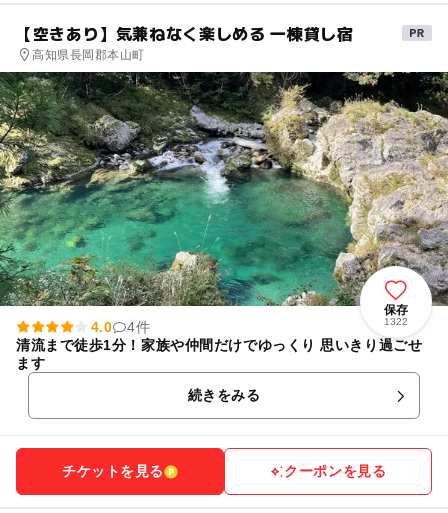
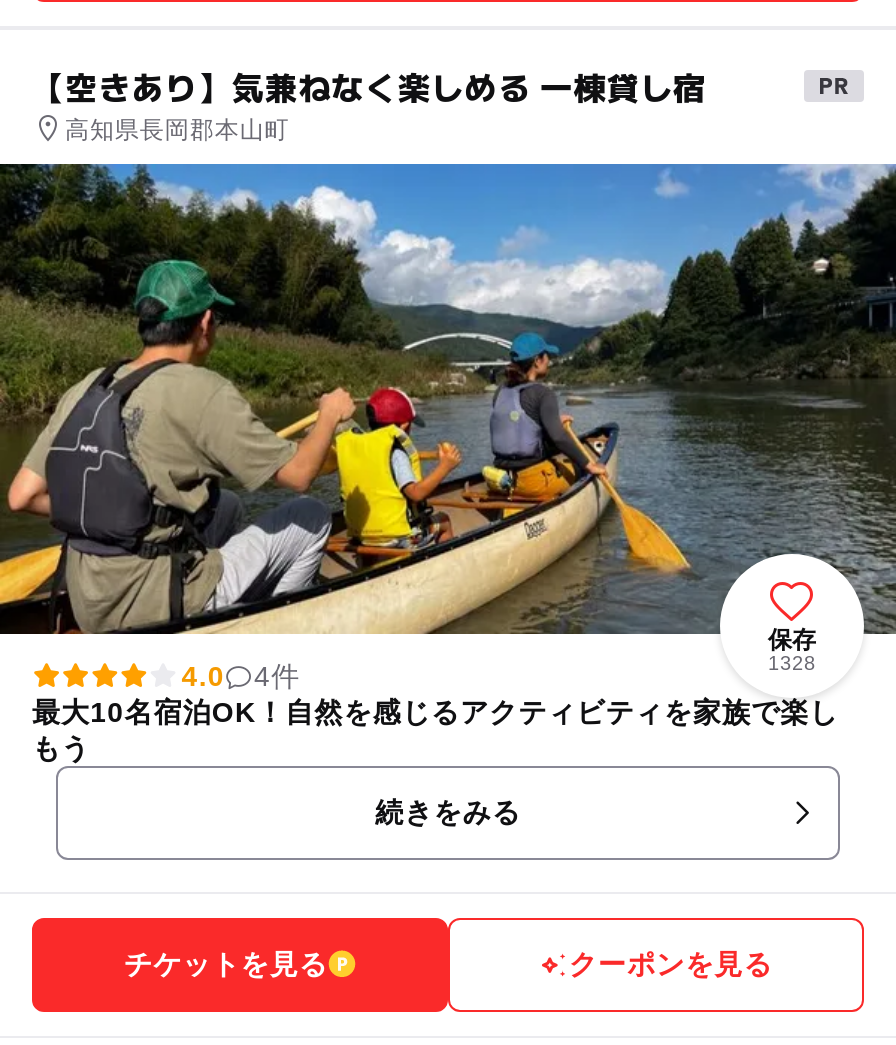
[3,71,445,327] [image] | 1322 -> [6,162,890,674] [image] | 1328
[16,337,422,371] 清流まで徒歩1分！家族や仲間だけでゆっくり 思いきり過ごせ | ます -> [32,695,838,763] 最大10名宿泊OK！自然を感じるアクティビティを家族で楽し | もう

